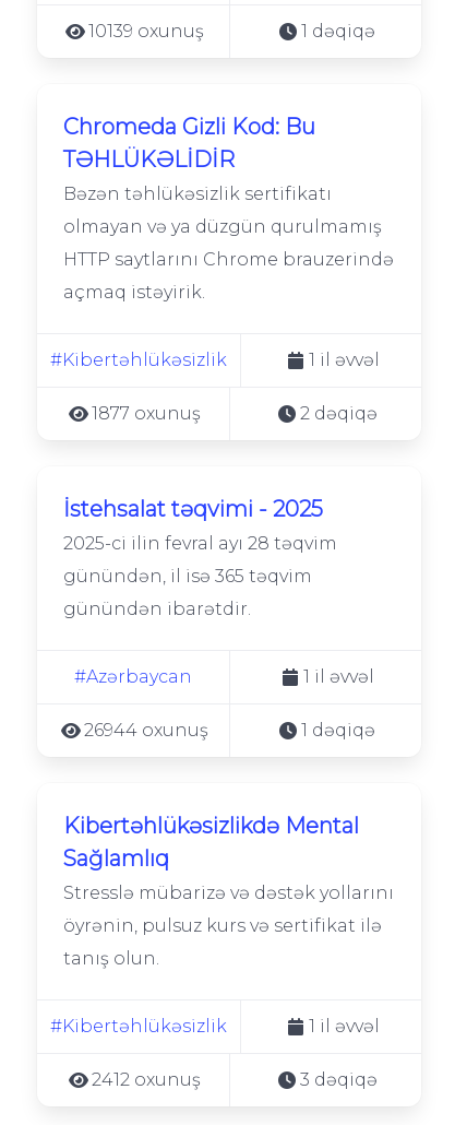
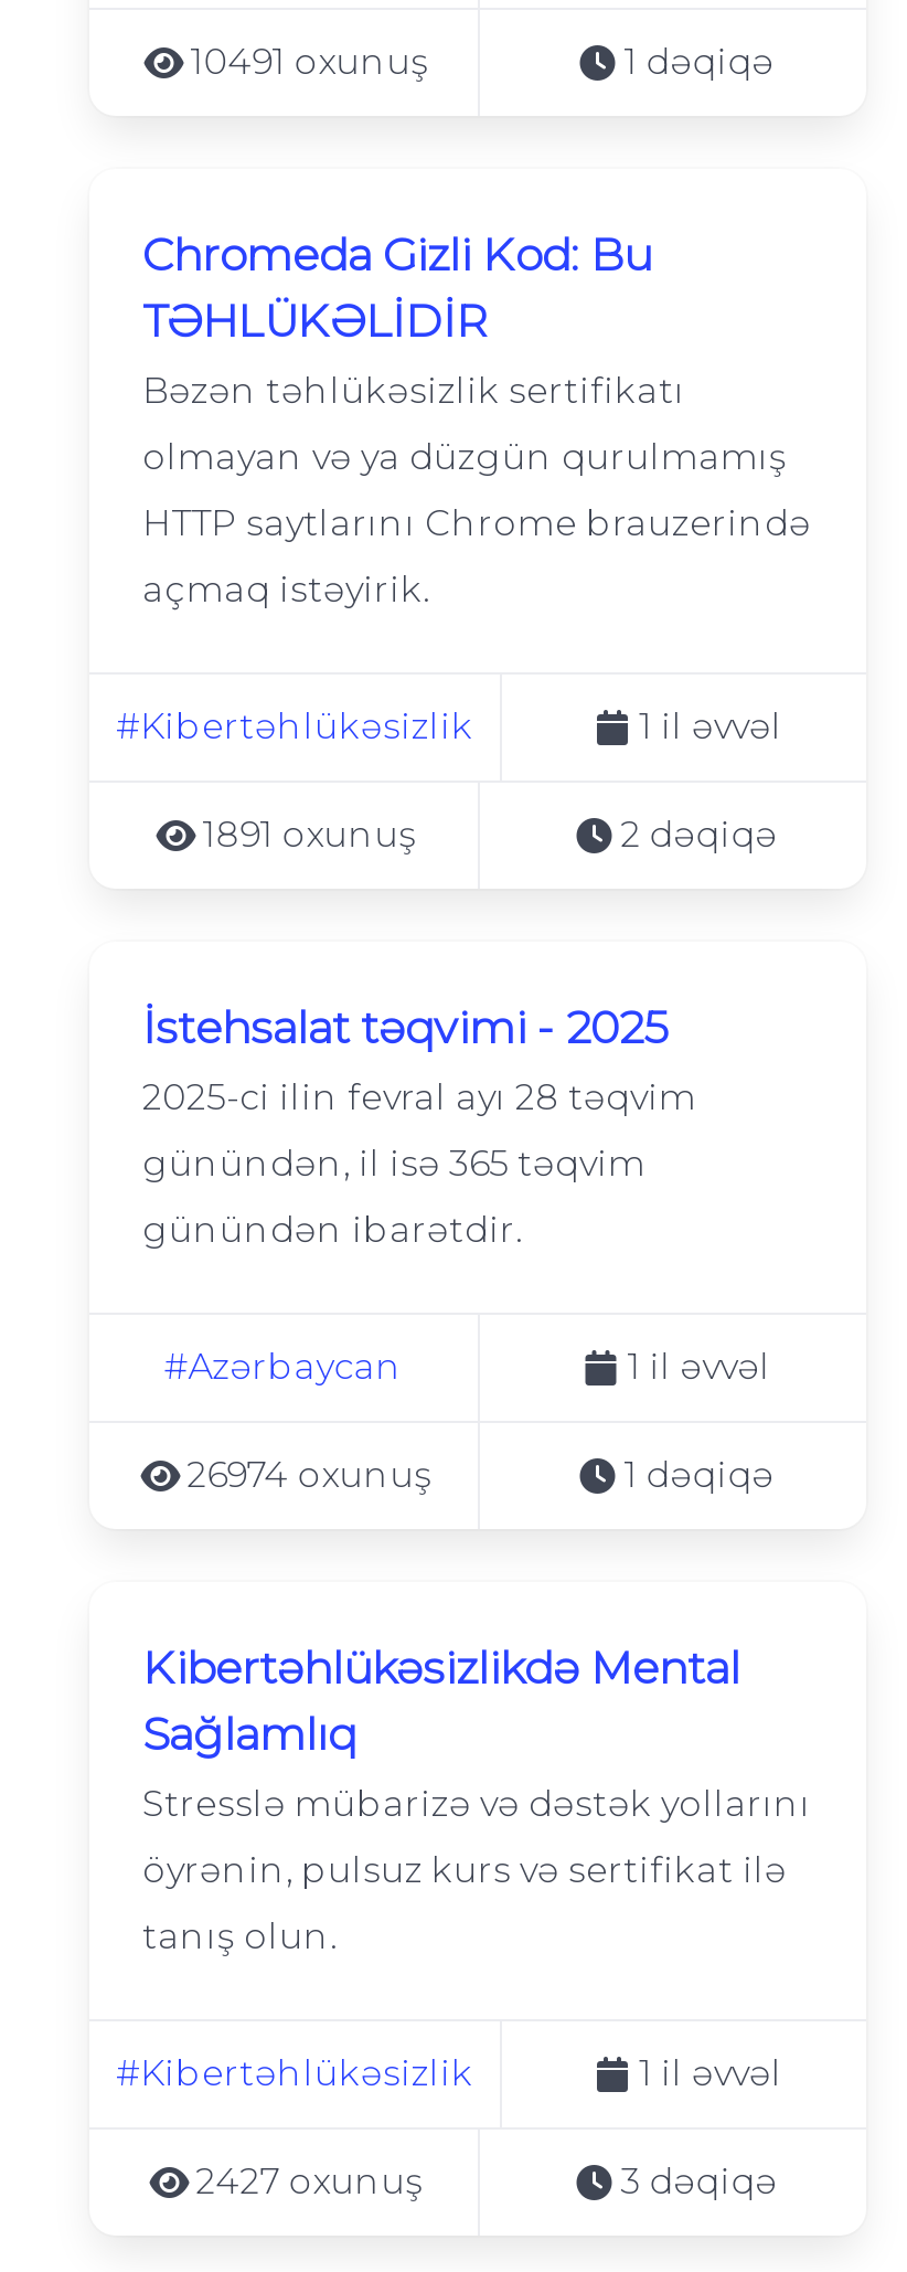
[88,21,204,42] 10139 oxunuş -> [190,41,429,83] 10491 oxunuş
[91,403,201,424] 1877 oxunuş -> [202,814,416,856] 1891 oxunuş
[84,720,208,741] 26944 oxunuş -> [187,1454,432,1496] 26974 oxunuş
[91,1069,201,1090] 2412 oxunuş -> [196,2160,423,2202] 2427 oxunuş

